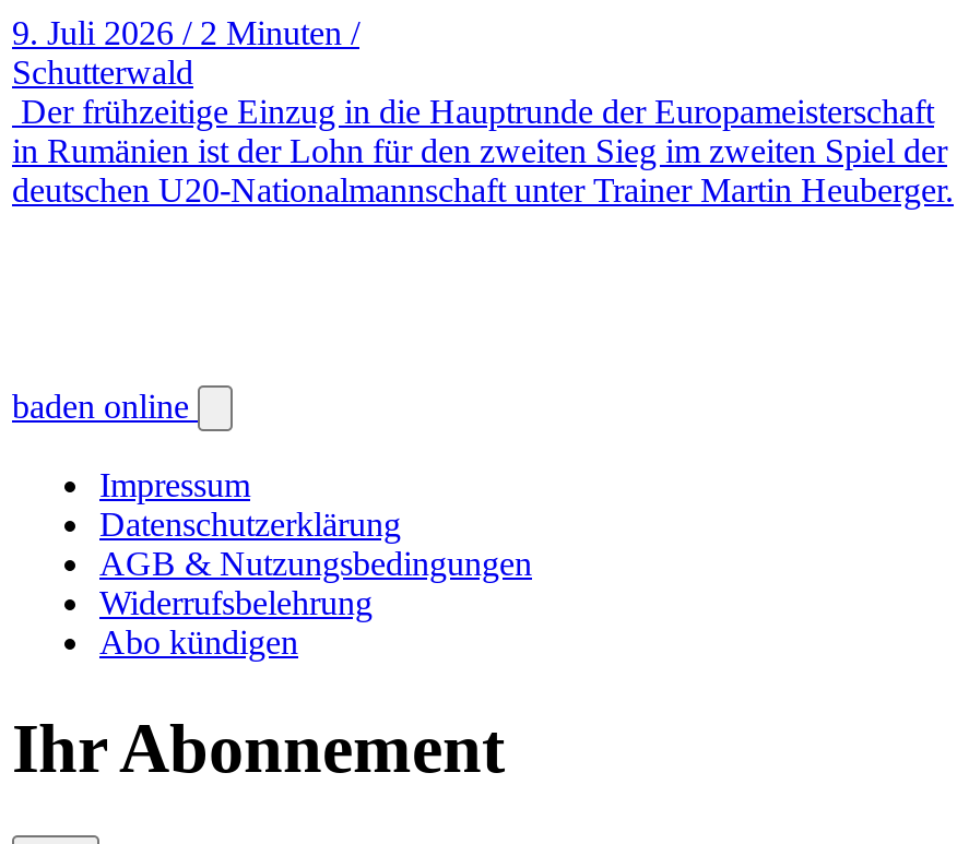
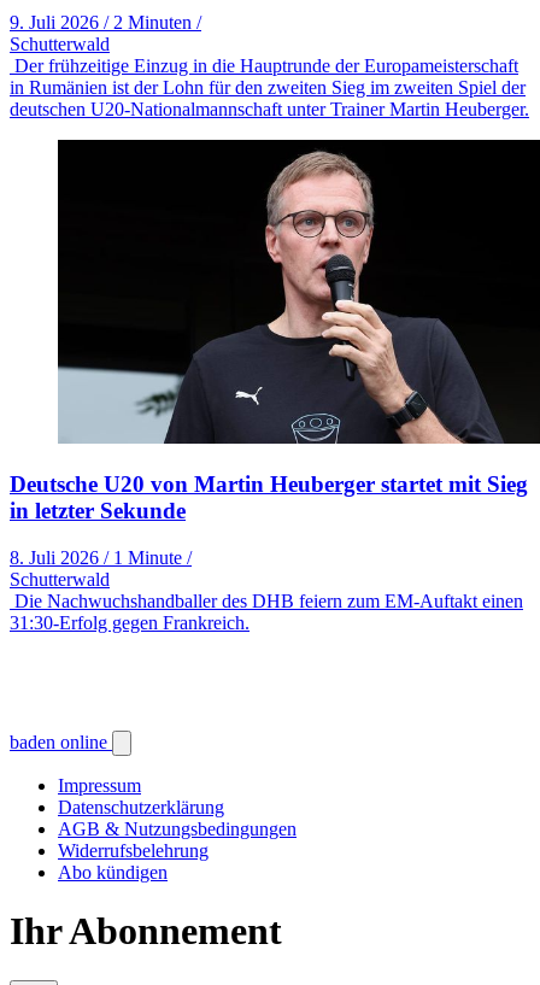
none -> [10,139,536,633] [image] | Deutsche U20 von Martin Heuberger startet mit Sieg | in letzter Sekunde | 8. Juli 2026 / 1 Minute / | Schutterwald | Die Nachwuchshandballer des DHB feiern zum EM-Auftakt einen | 31:30-Erfolg gegen Frankreich.

